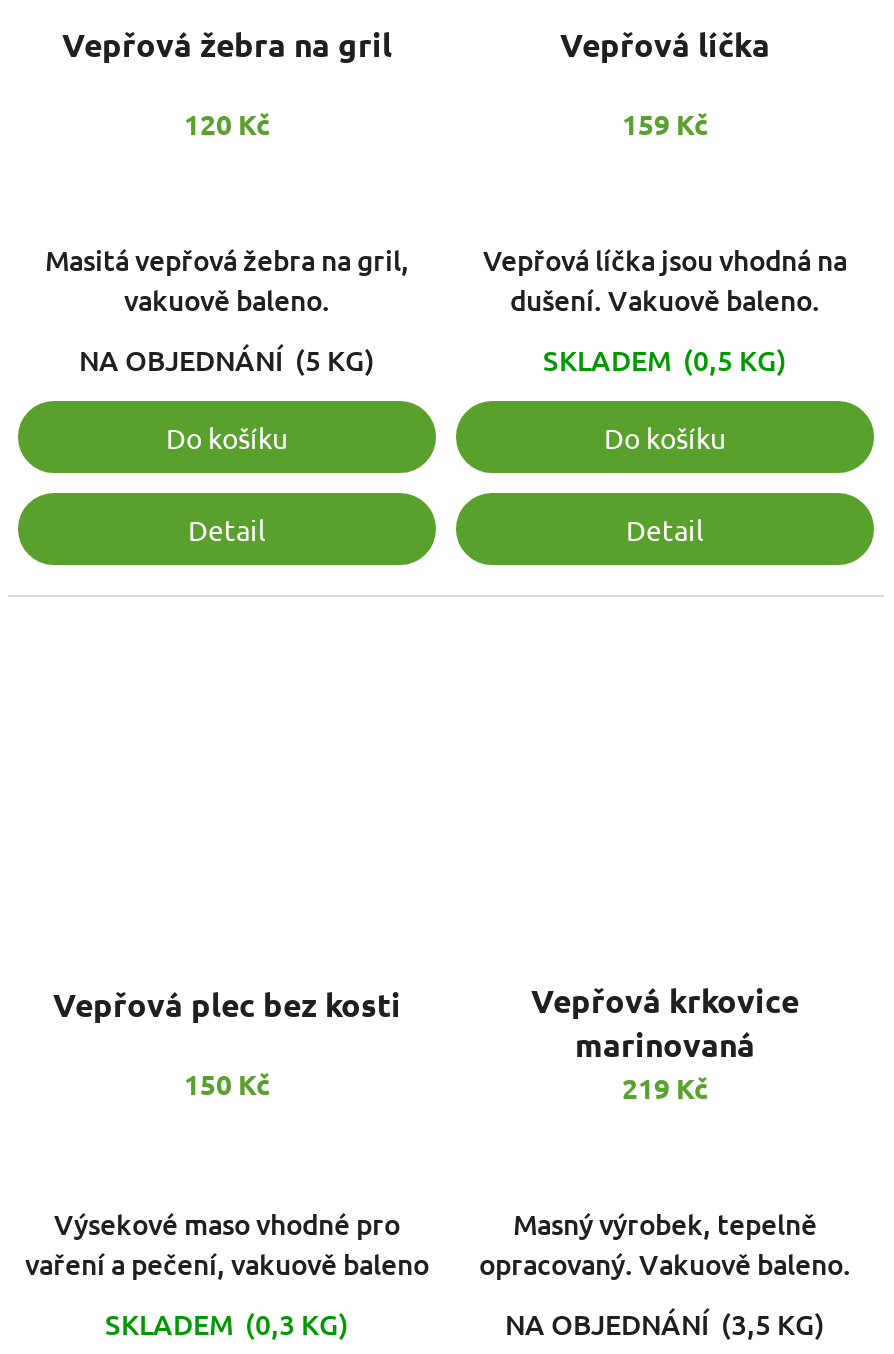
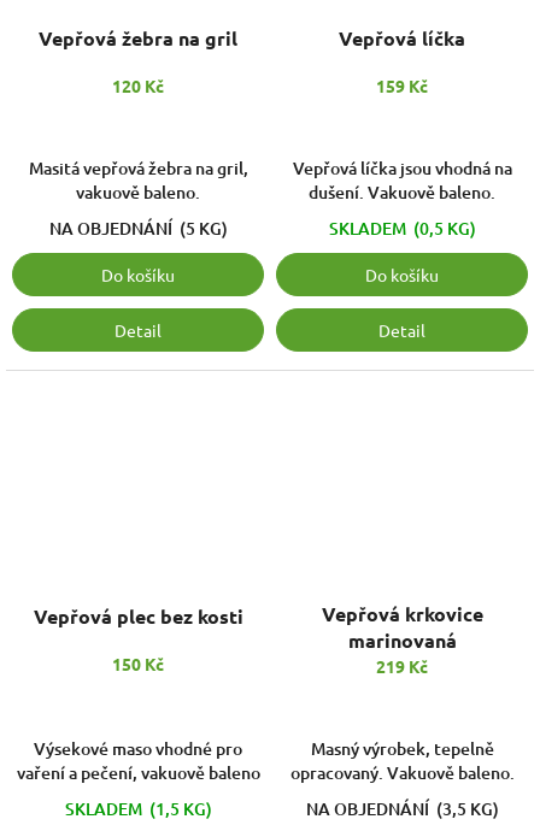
[105,1304,349,1342] SKLADEM (0,3 KG) -> [64,797,212,820] SKLADEM (1,5 KG)

